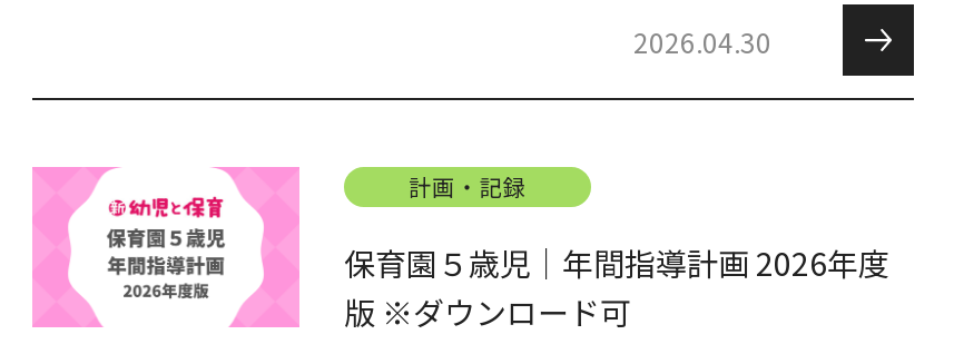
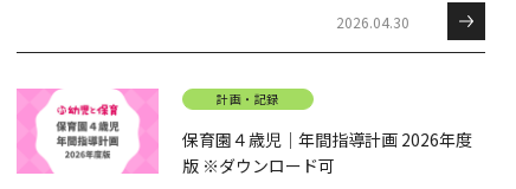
[344,240,889,285] 保育園５歳児｜年間指導計画 2026年度 -> [182,127,472,151] 保育園４歳児｜年間指導計画 2026年度

